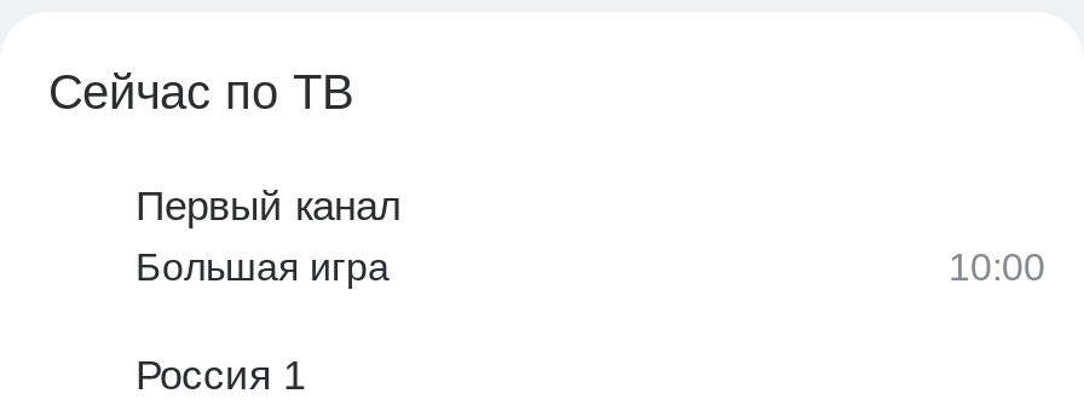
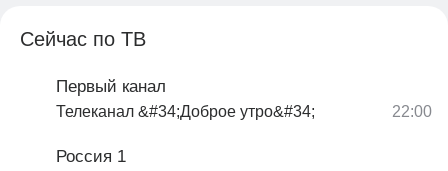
[135,247,390,288] Большая игра -> [56,103,315,120] Телеканал &#34;Доброе утро&#34;

